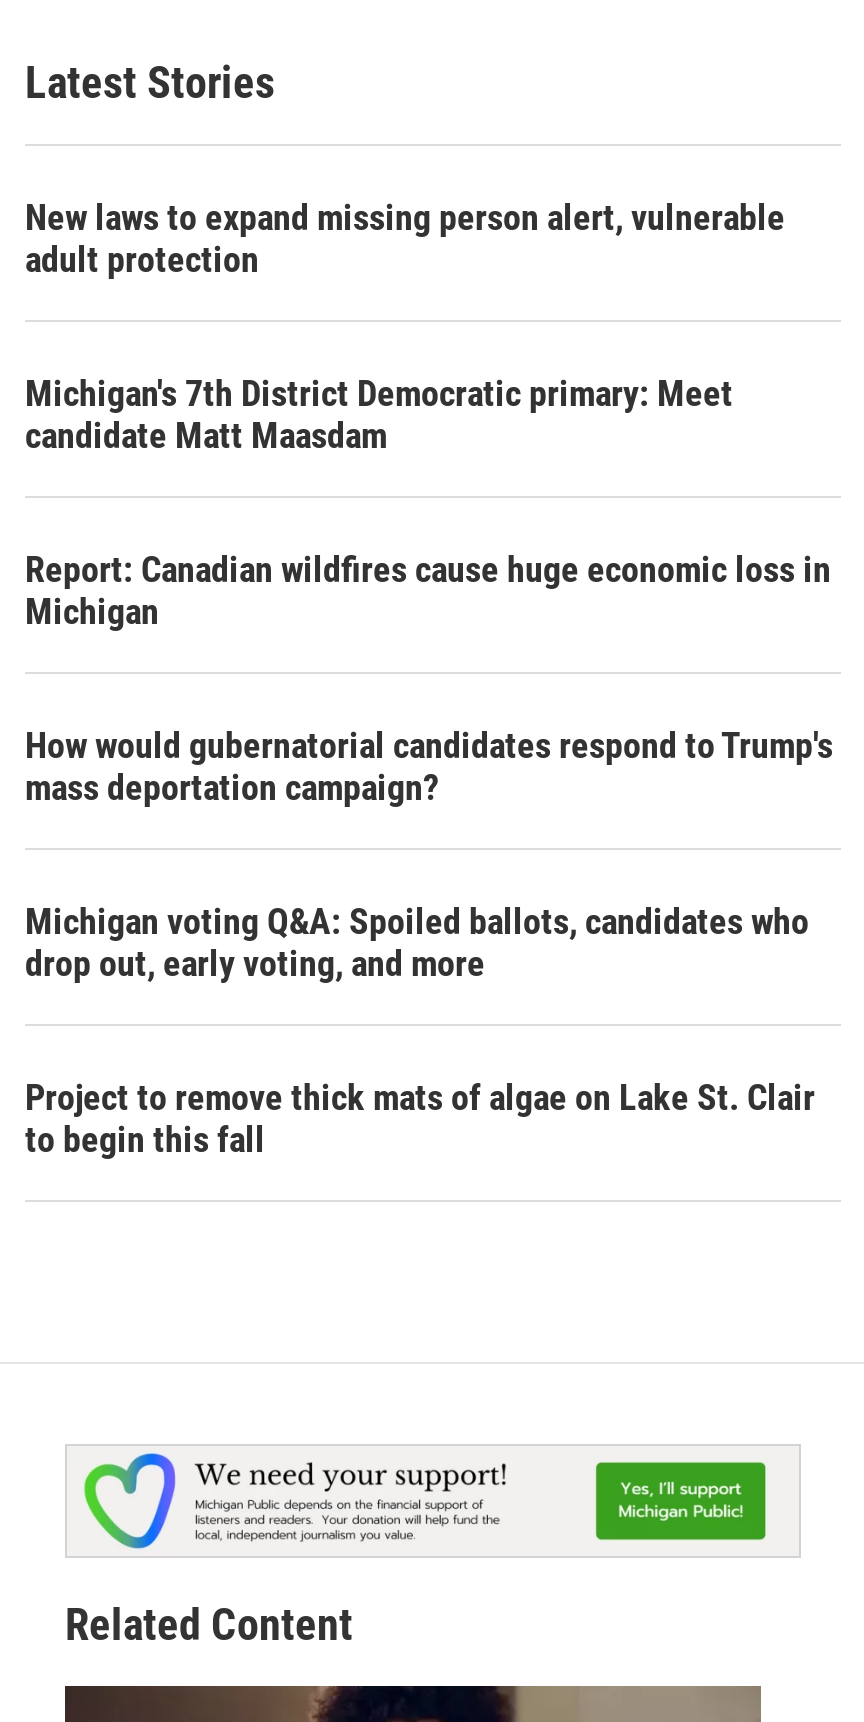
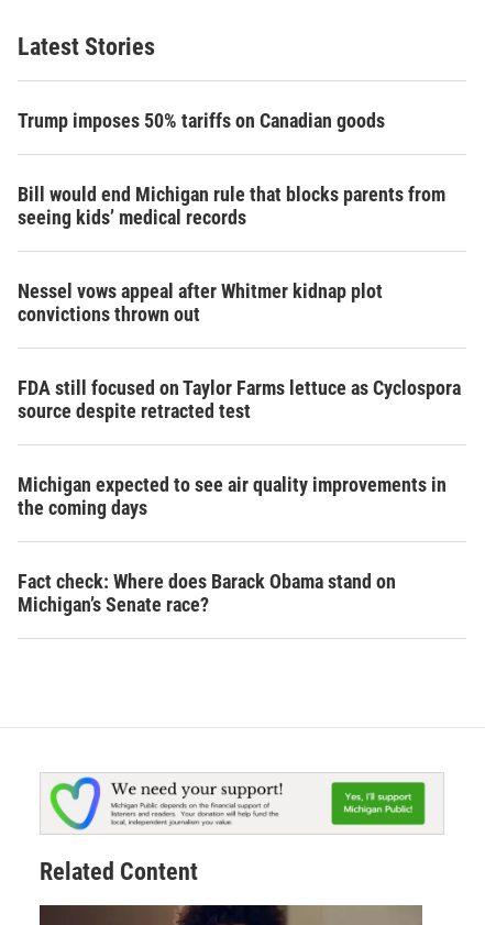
[25,196,785,280] New laws to expand missing person alert, vulnerable | adult protection -> [18,109,385,132] Trump imposes 50% tariffs on Canadian goods
[25,372,733,456] Michigan's 7th District Democratic primary: Meet | candidate Matt Maasdam -> [18,183,445,229] Bill would end Michigan rule that blocks parents from | seeing kids’ medical records
[25,548,831,632] Report: Canadian wildfires cause huge economic loss in | Michigan -> [18,280,383,326] Nessel vows appeal after Whitmer kidnap plot | convictions thrown out
[25,724,833,808] How would gubernatorial candidates respond to Trump's | mass deportation campaign? -> [18,376,461,423] FDA still focused on Taylor Farms lettuce as Cyclospora | source despite retracted test
[25,900,809,984] Michigan voting Q&A: Spoiled ballots, candidates who | drop out, early voting, and more -> [18,473,447,519] Michigan expected to see air quality improvements in | the coming days
[25,1076,815,1160] Project to remove thick mats of algae on Lake St. Clair | to begin this fall -> [18,570,396,616] Fact check: Where does Barack Obama stand on | Michigan’s Senate race?

